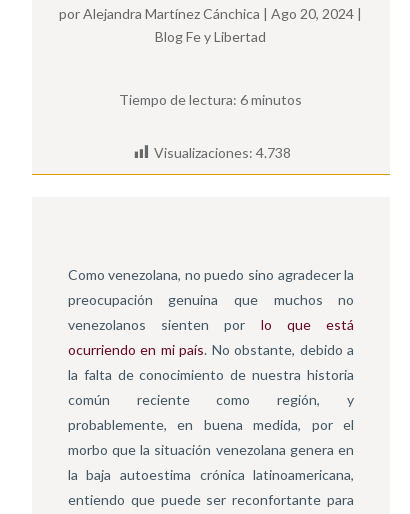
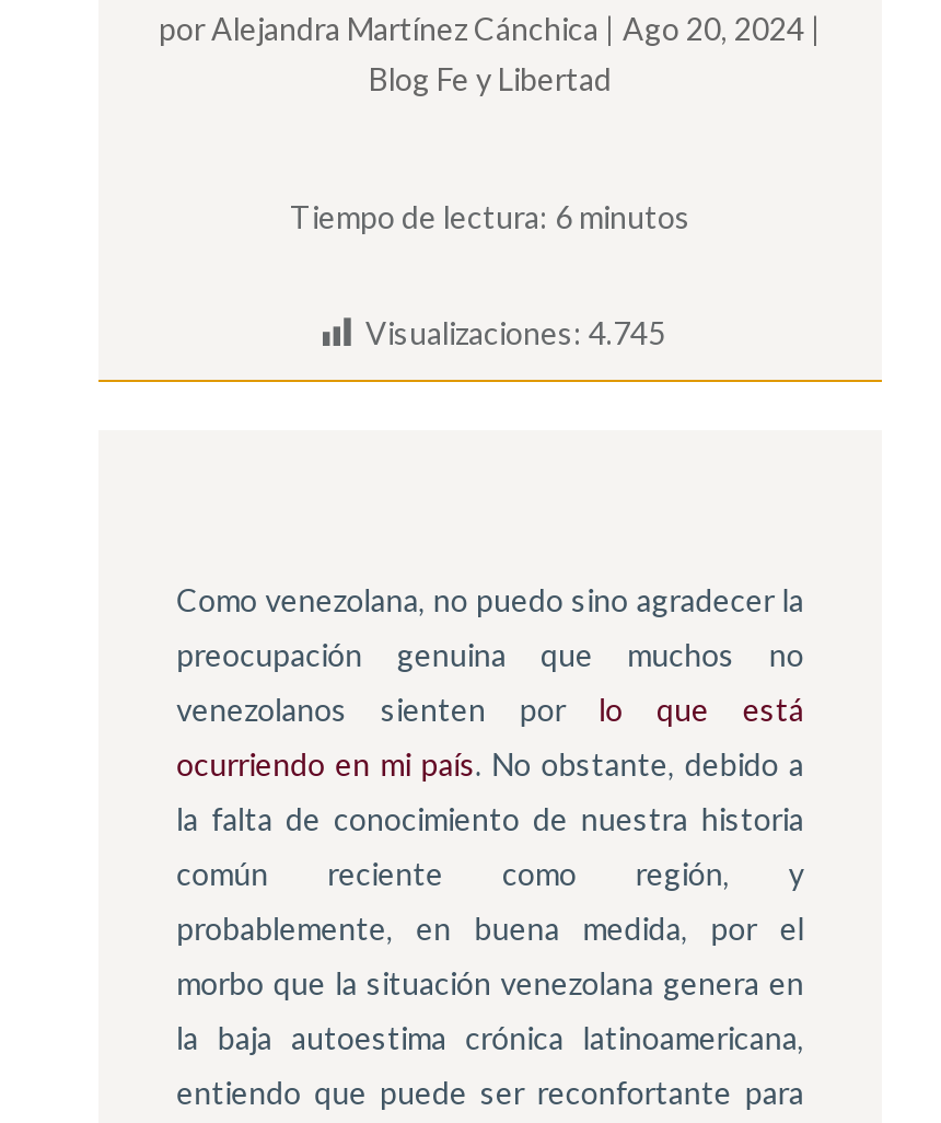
[154,144,291,161] Visualizaciones: 4.738 -> [365,314,665,351] Visualizaciones: 4.745

